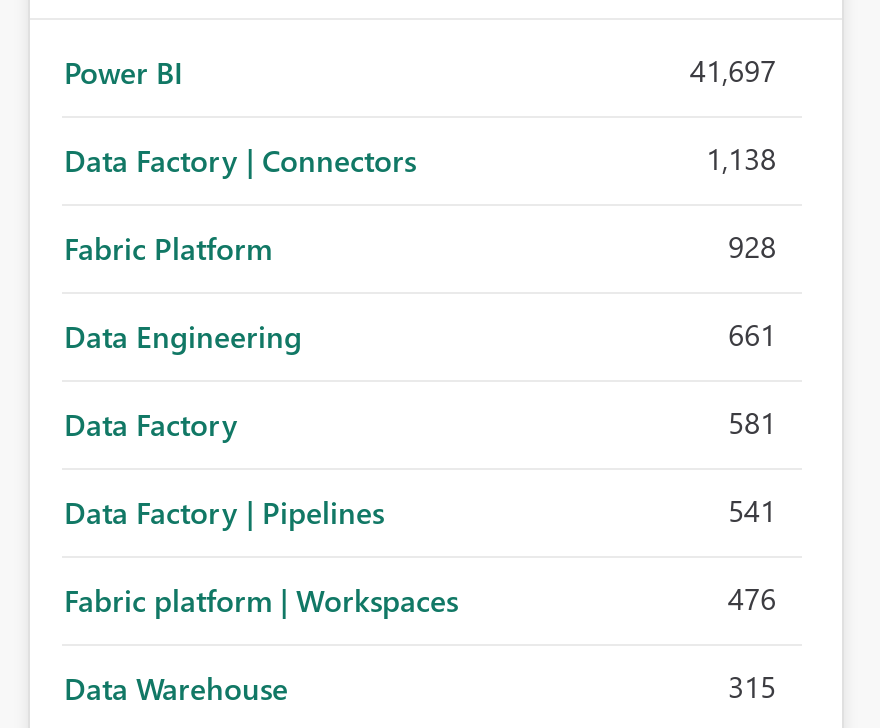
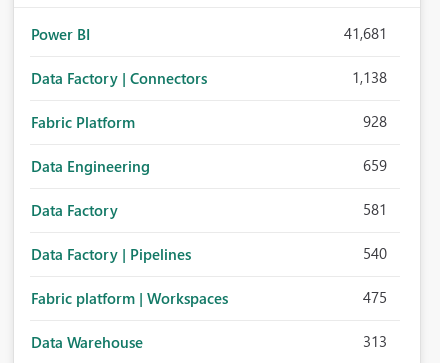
[690,50,776,90] 41,697 -> [344,23,387,43] 41,681
[728,314,776,354] 661 -> [363,155,387,175] 659
[728,490,776,530] 541 -> [363,243,387,263] 540
[728,578,776,618] 476 -> [363,287,387,307] 475
[728,666,776,706] 315 -> [363,331,387,351] 313

